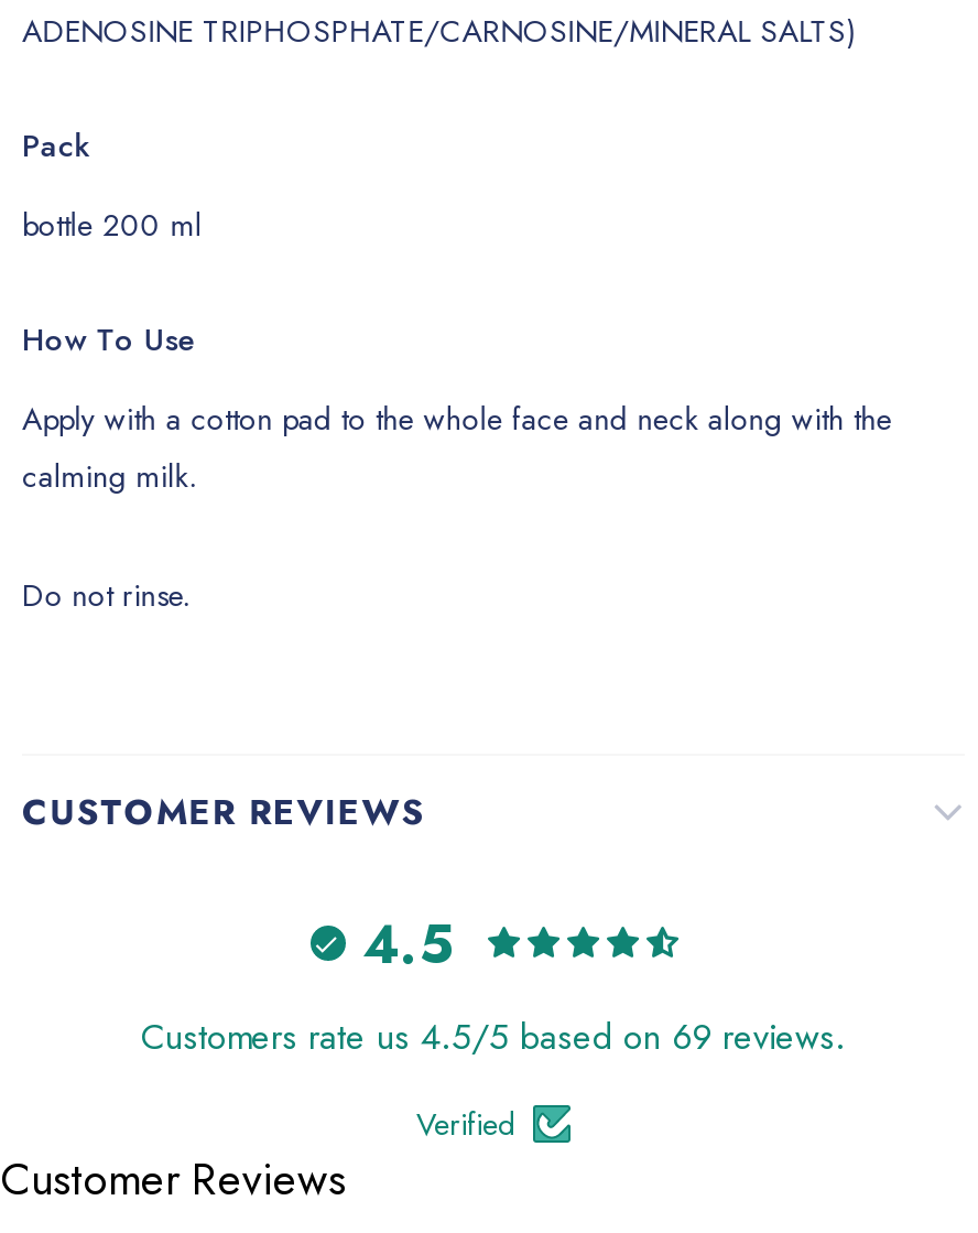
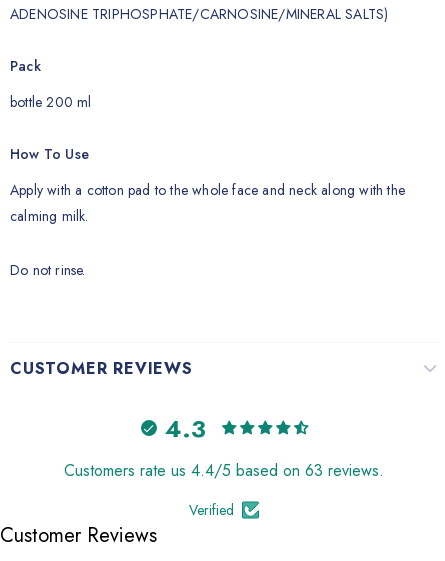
[362,905,453,982] 4.5 -> [164,410,205,445] 4.3
[141,1012,846,1062] Customers rate us 4.5/5 based on 69 reviews. -> [64,459,384,482] Customers rate us 4.4/5 based on 63 reviews.

